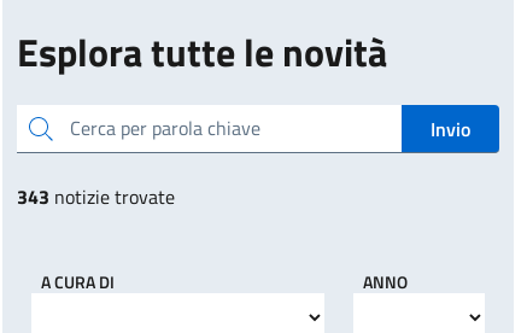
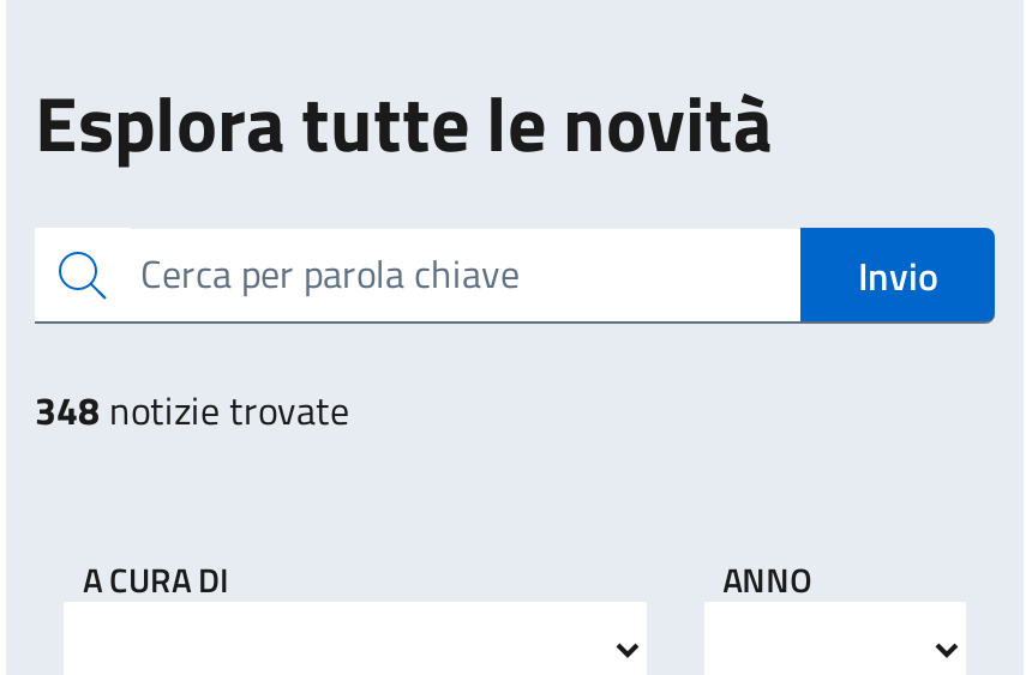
[17,182,175,211] 343 notizie trovate -> [35,382,349,439] 348 notizie trovate

